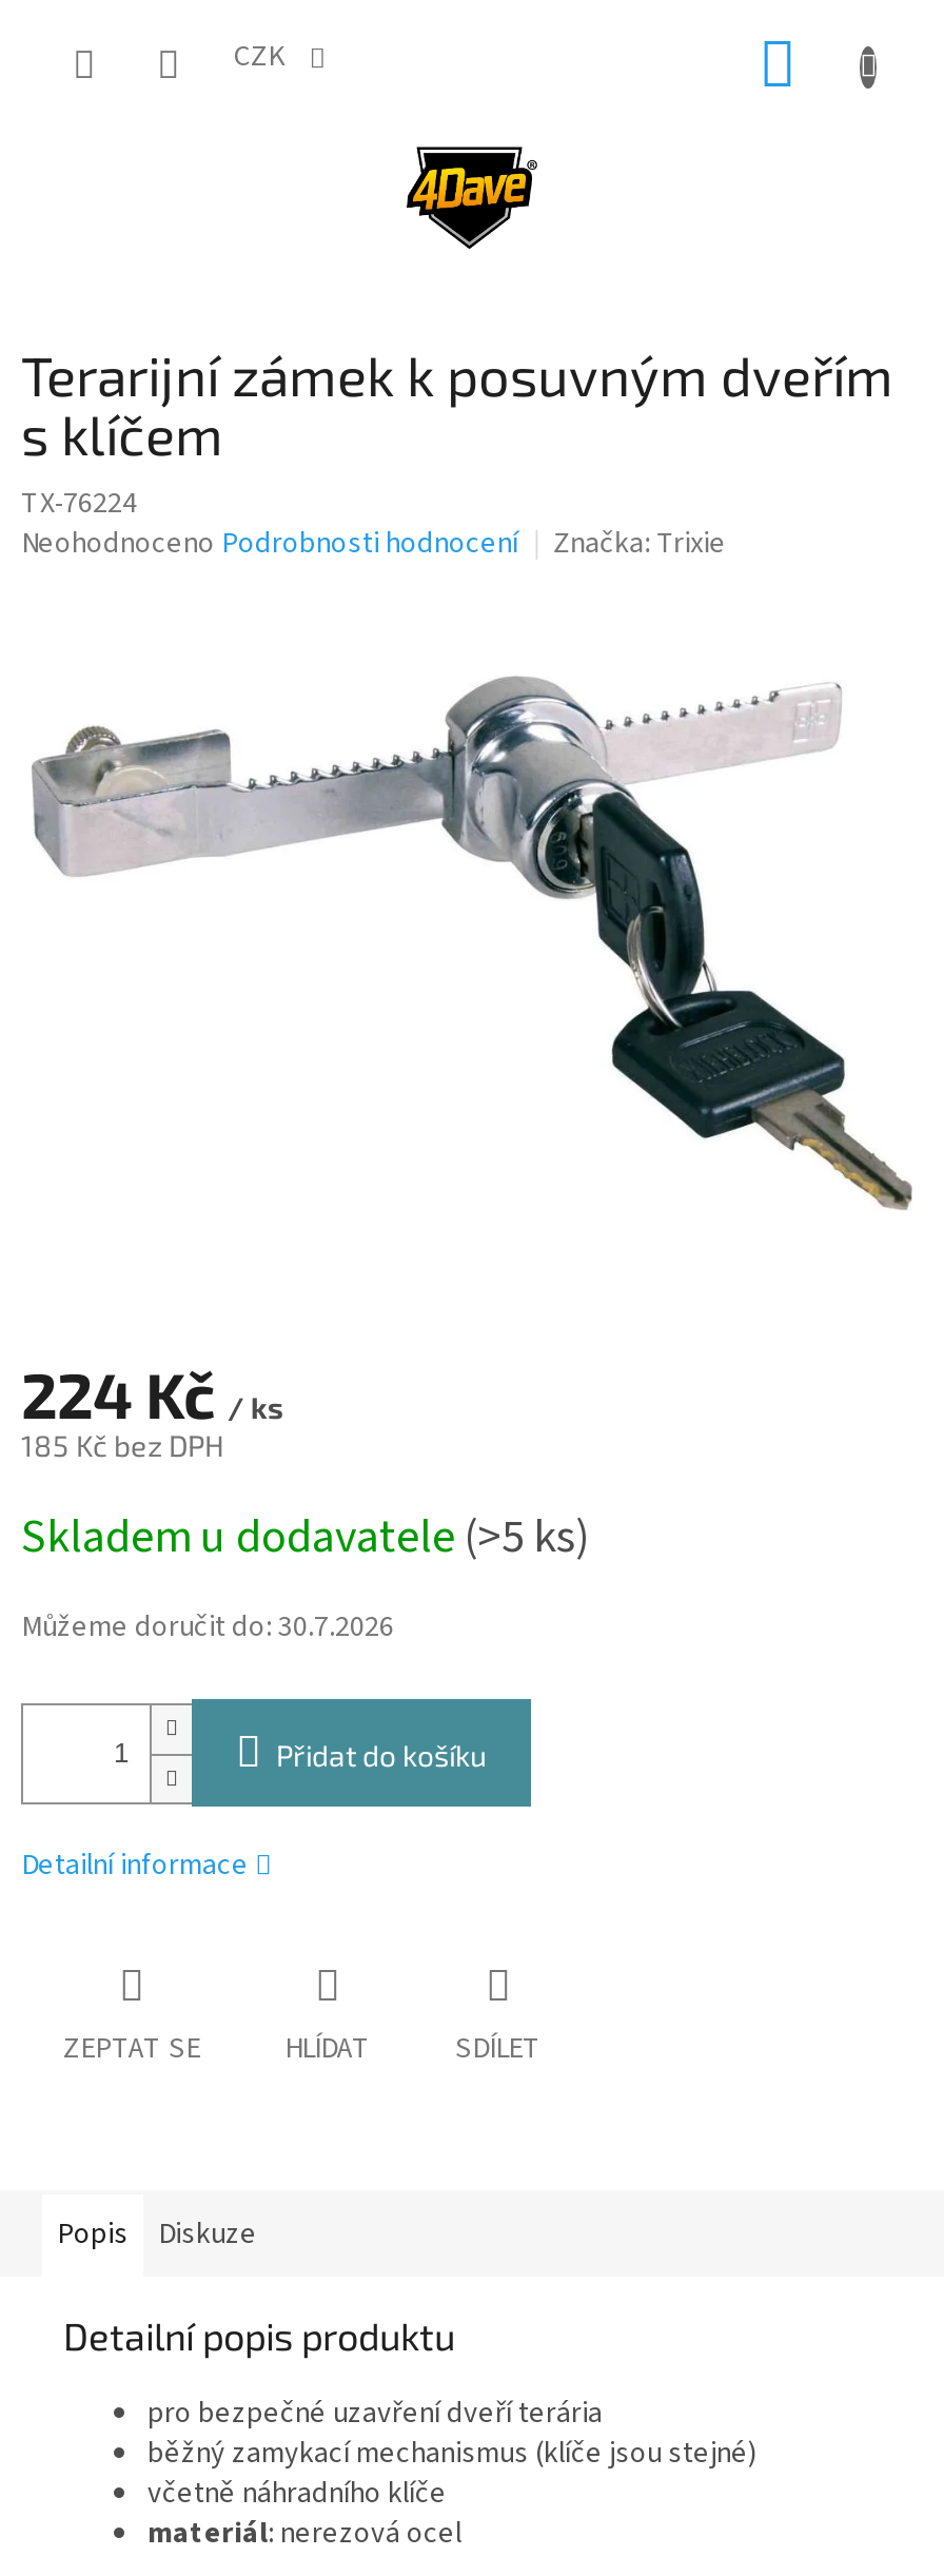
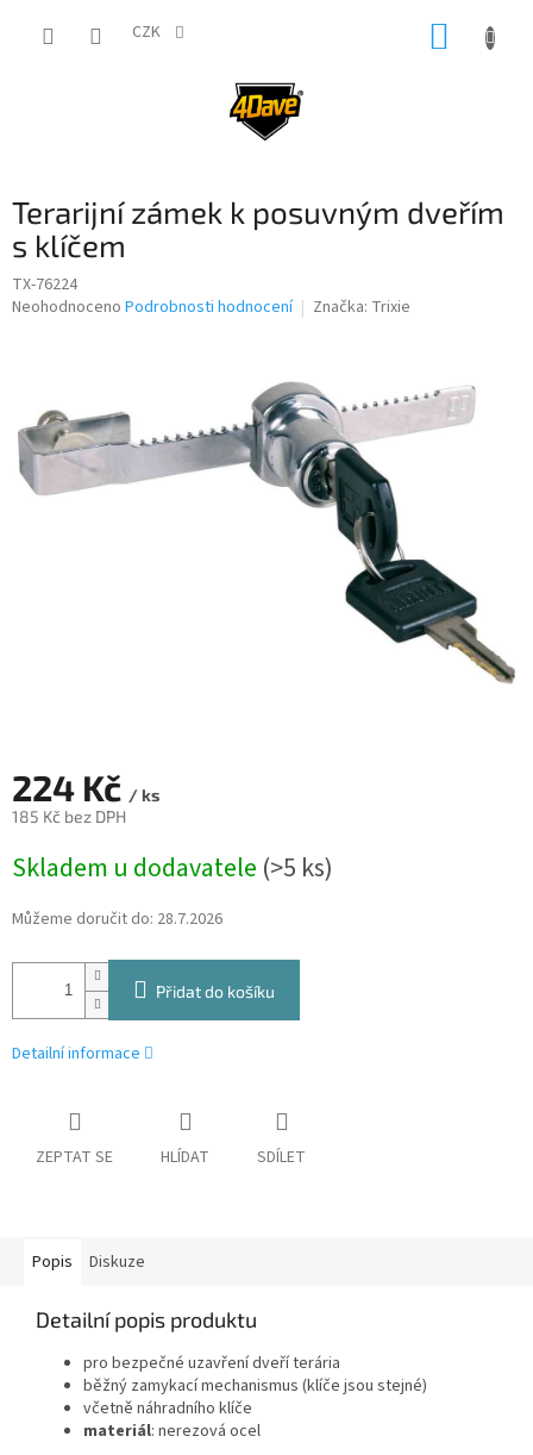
[21,1607,394,1649] Můžeme doručit do: 30.7.2026 -> [12,908,222,932] Můžeme doručit do: 28.7.2026

